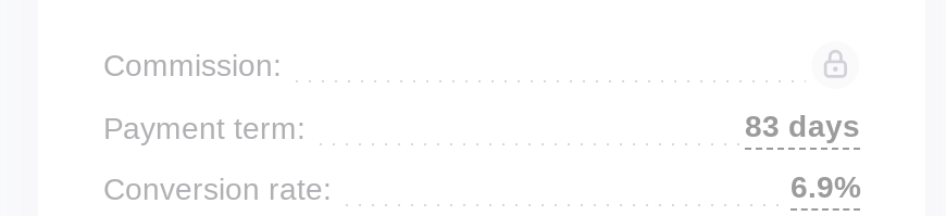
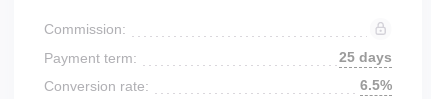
[745,109,860,143] 83 days -> [339,49,392,65] 25 days
[791,169,860,204] 6.9% -> [360,77,392,93] 6.5%

